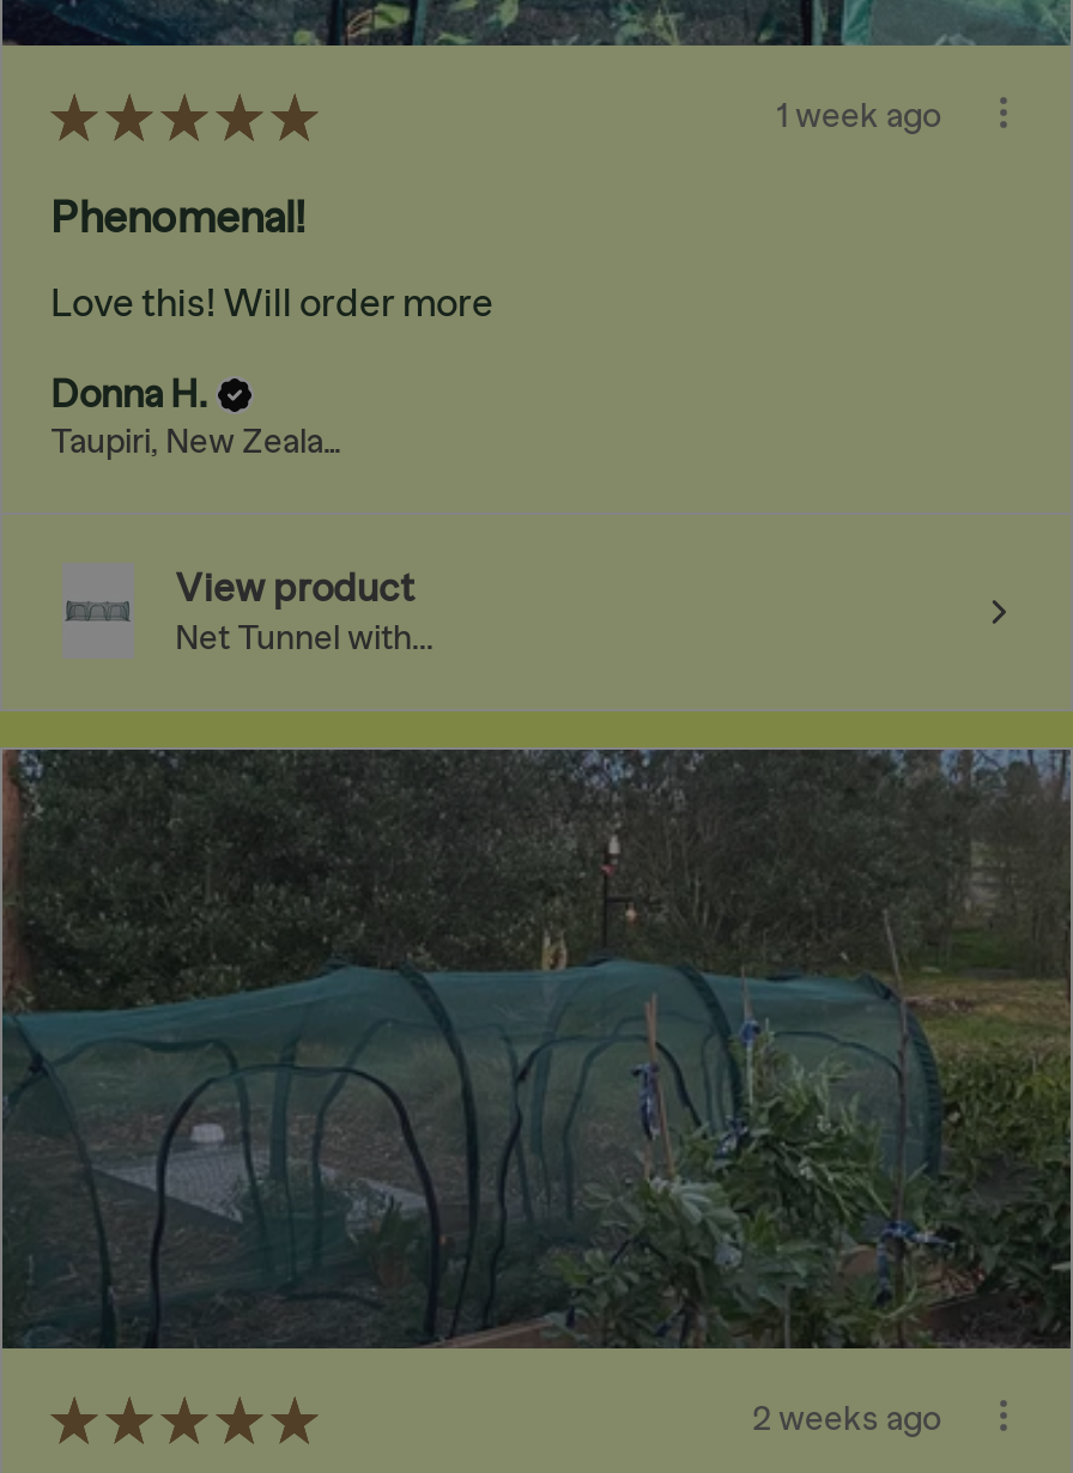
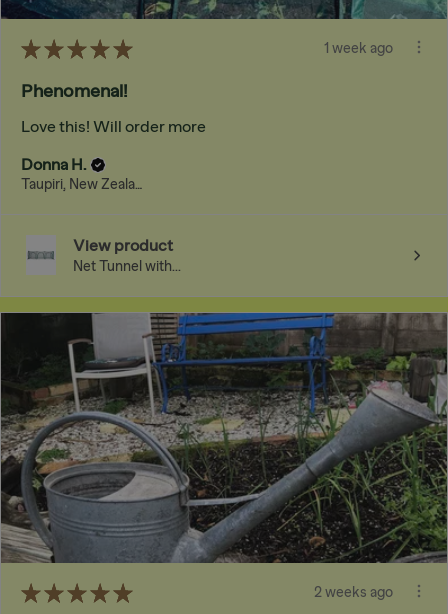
[7,747,1066,1351] [image] -> [3,312,445,564] [image]

